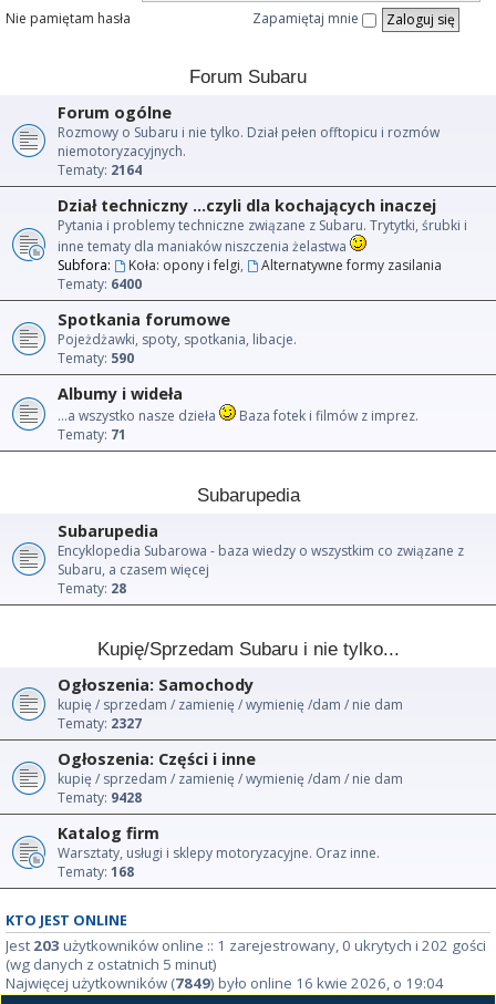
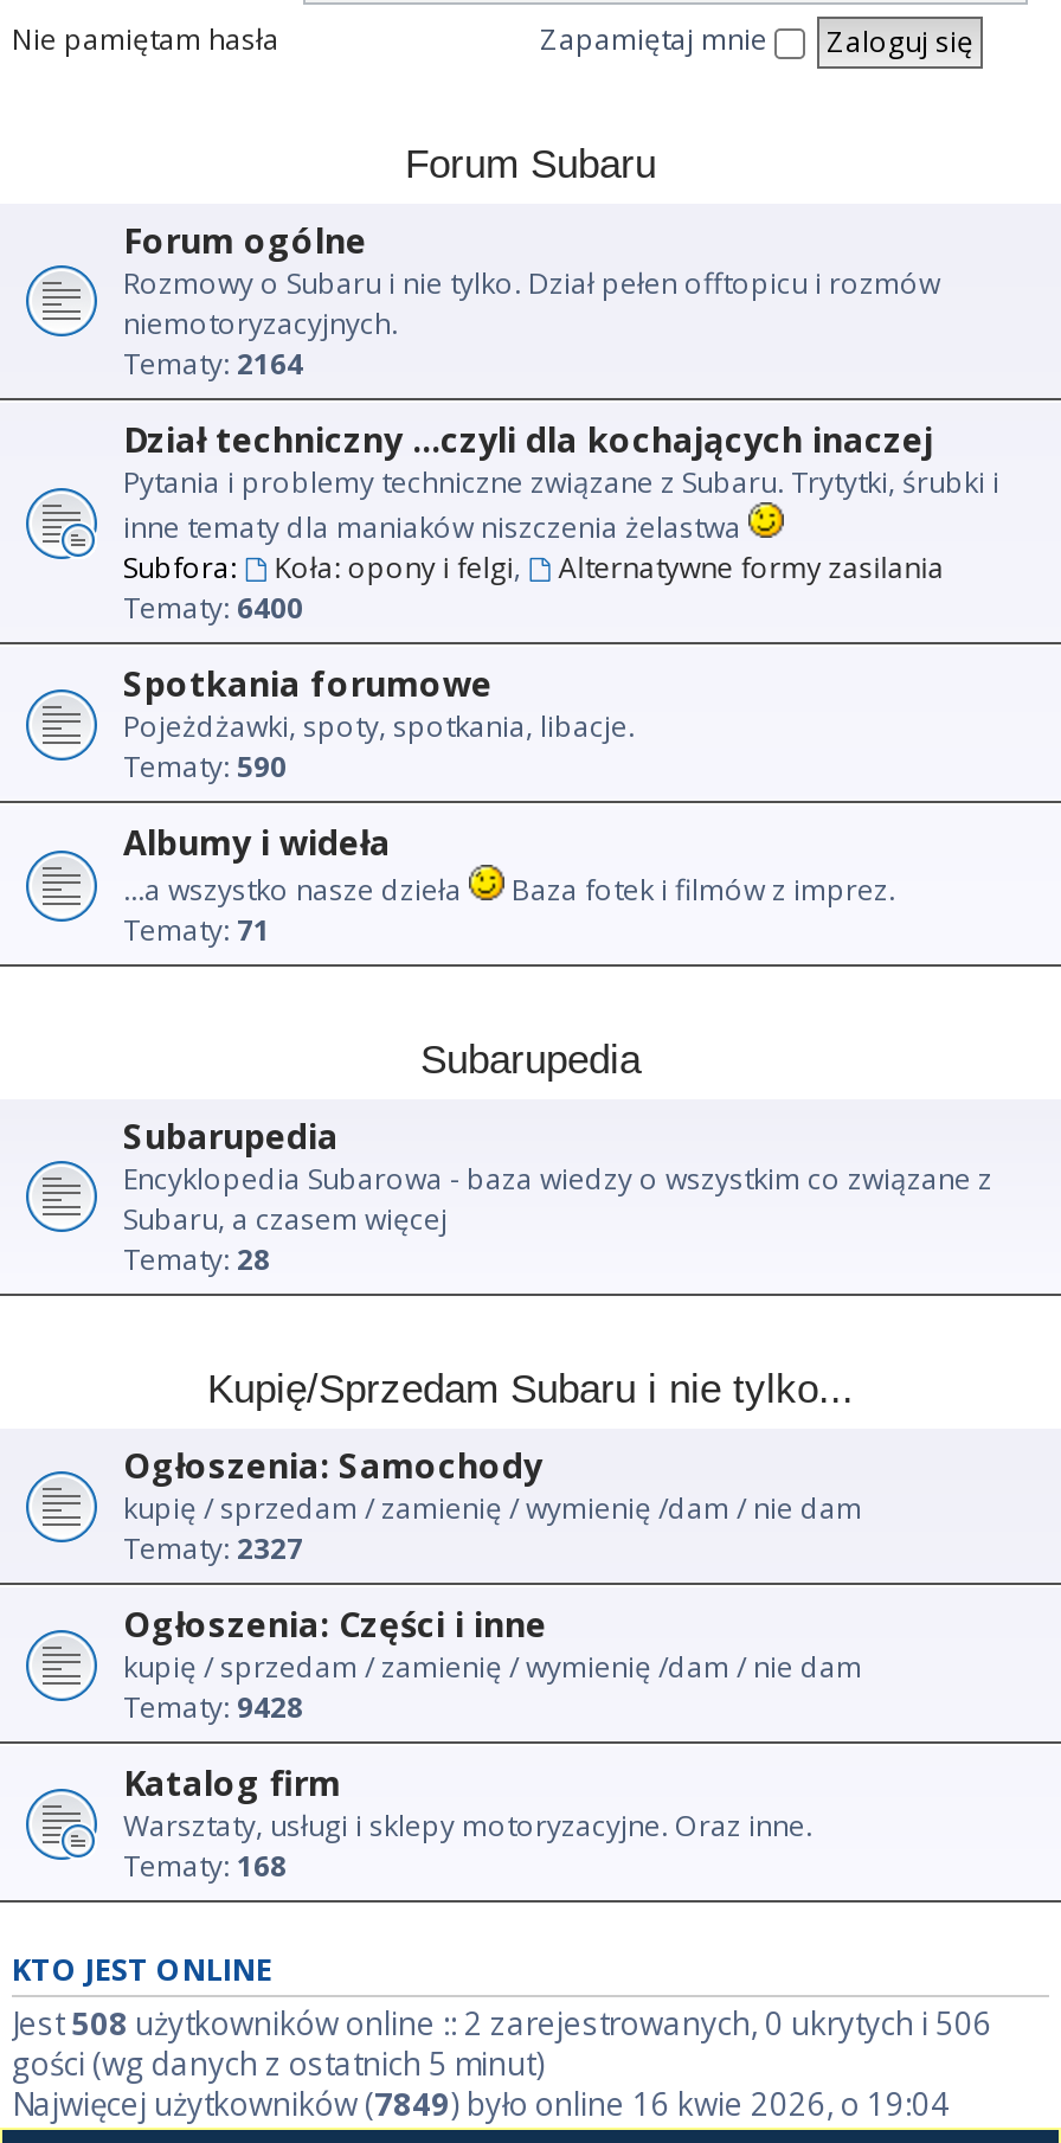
[6,936,486,974] Jest203 użytkowników online :: 1 zarejestrowany, 0 ukrytych i 202 gości | (wg danych z ostatnich 5 minut) -> [12,2003,992,2085] Jest508 użytkowników online :: 2 zarejestrowanych, 0 ukrytych i 506 | gości (wg danych z ostatnich 5 minut)

